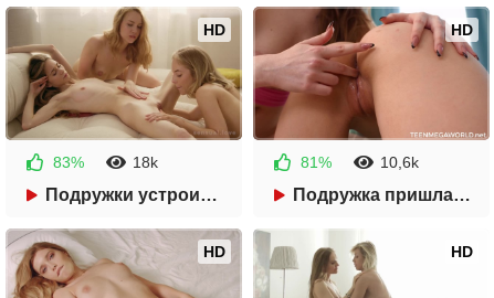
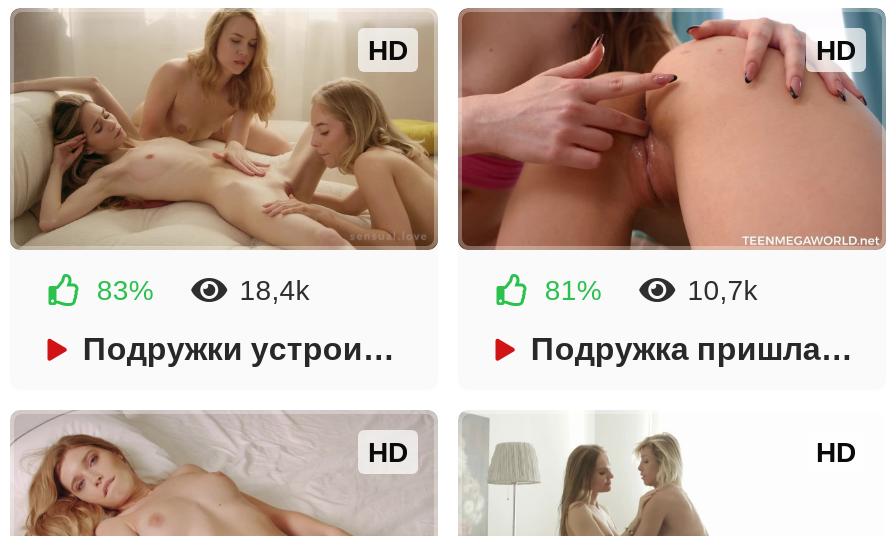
[132,153,158,171] 18k -> [240,273,310,305] 18,4k
[380,153,419,171] 10,6k -> [688,273,758,305] 10,7k

